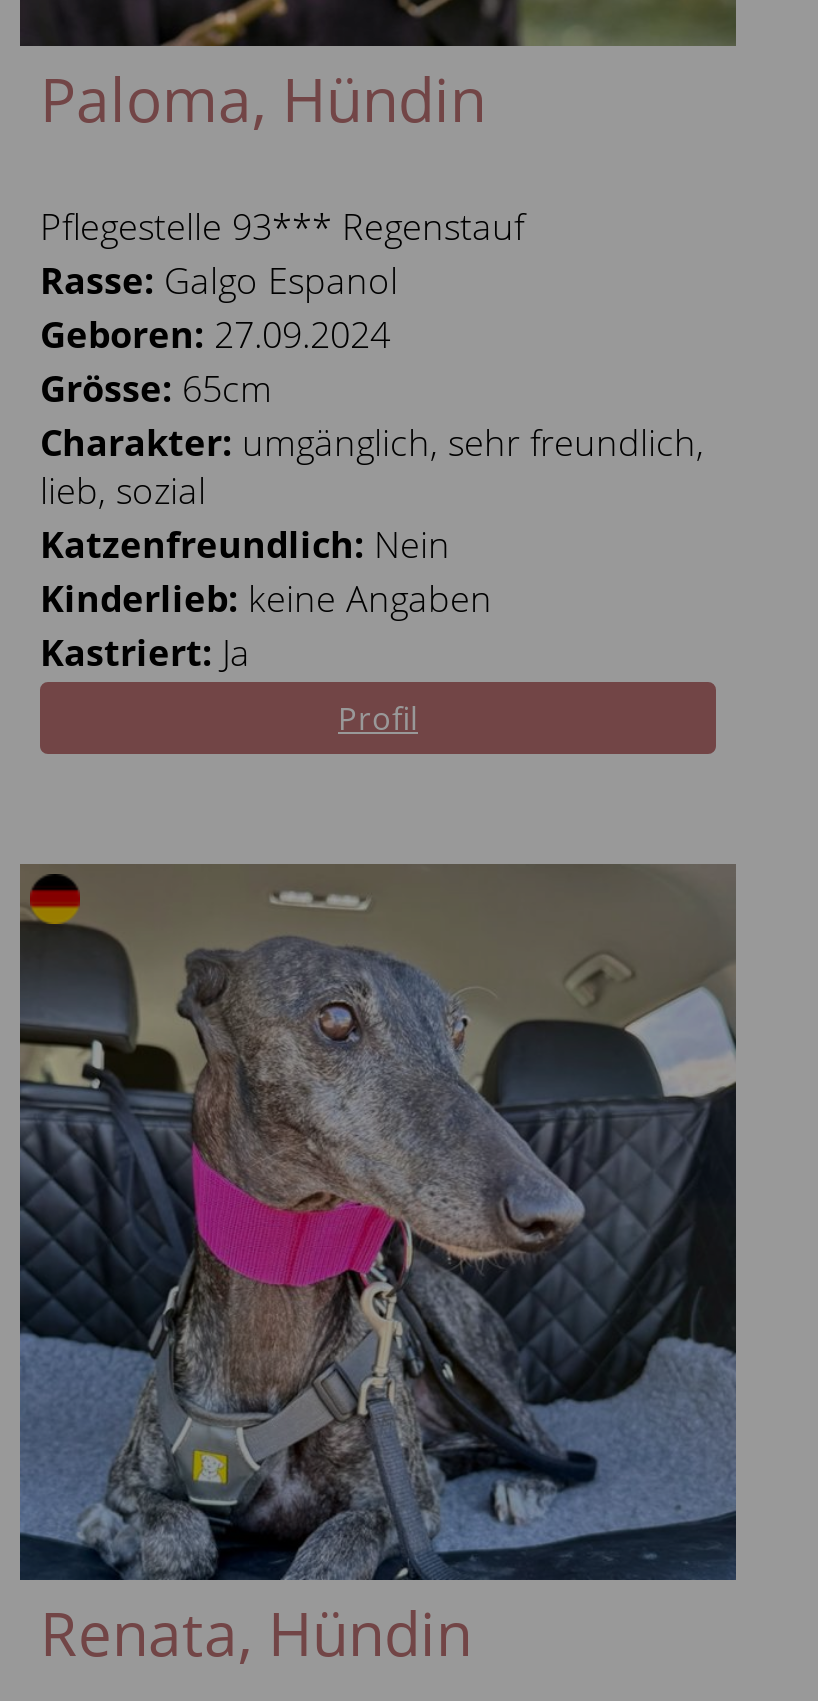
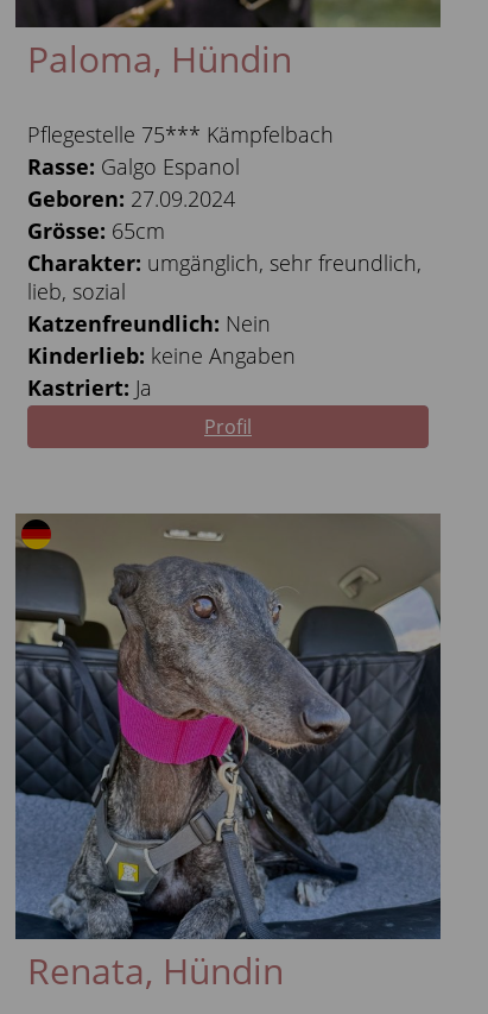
[40,202,524,250] Pflegestelle 93*** Regenstauf -> [27,120,334,149] Pflegestelle 75*** Kämpfelbach

